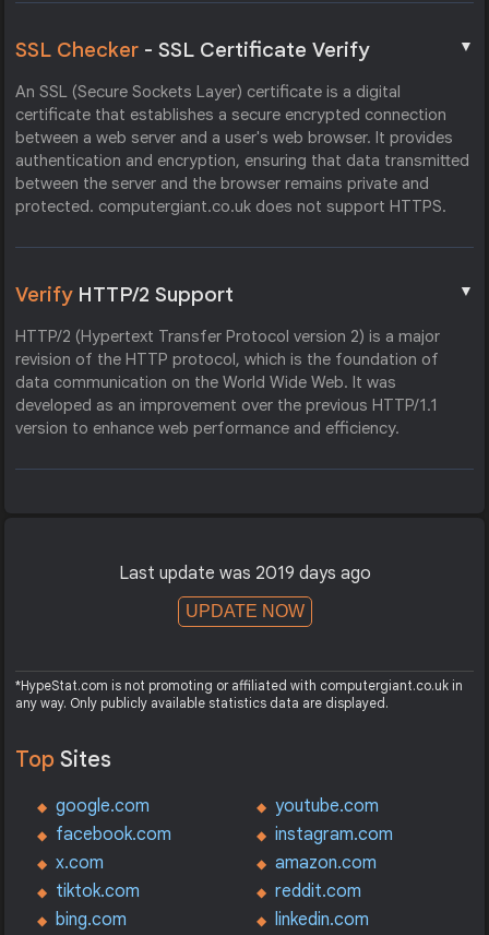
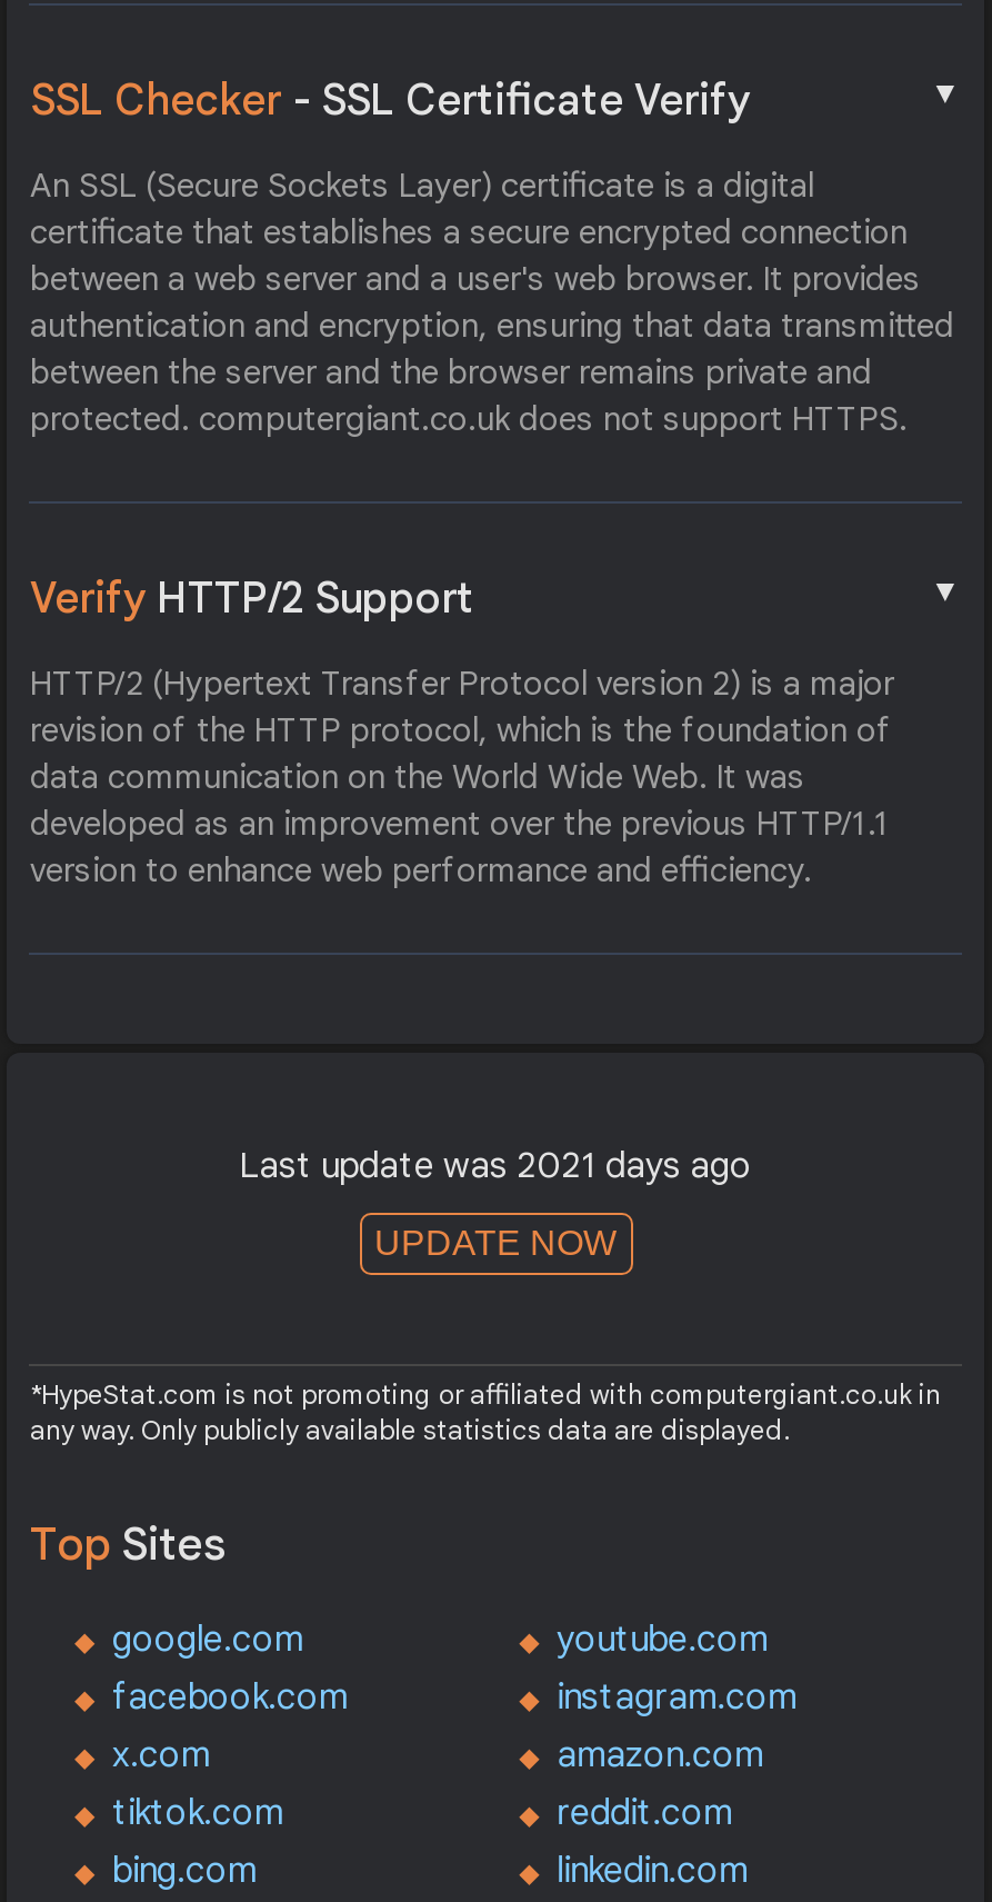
[118,563,371,585] Last update was 2019 days ago -> [239,1144,752,1189] Last update was 2021 days ago

